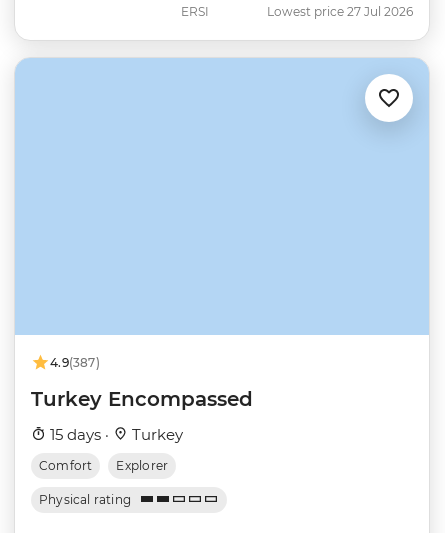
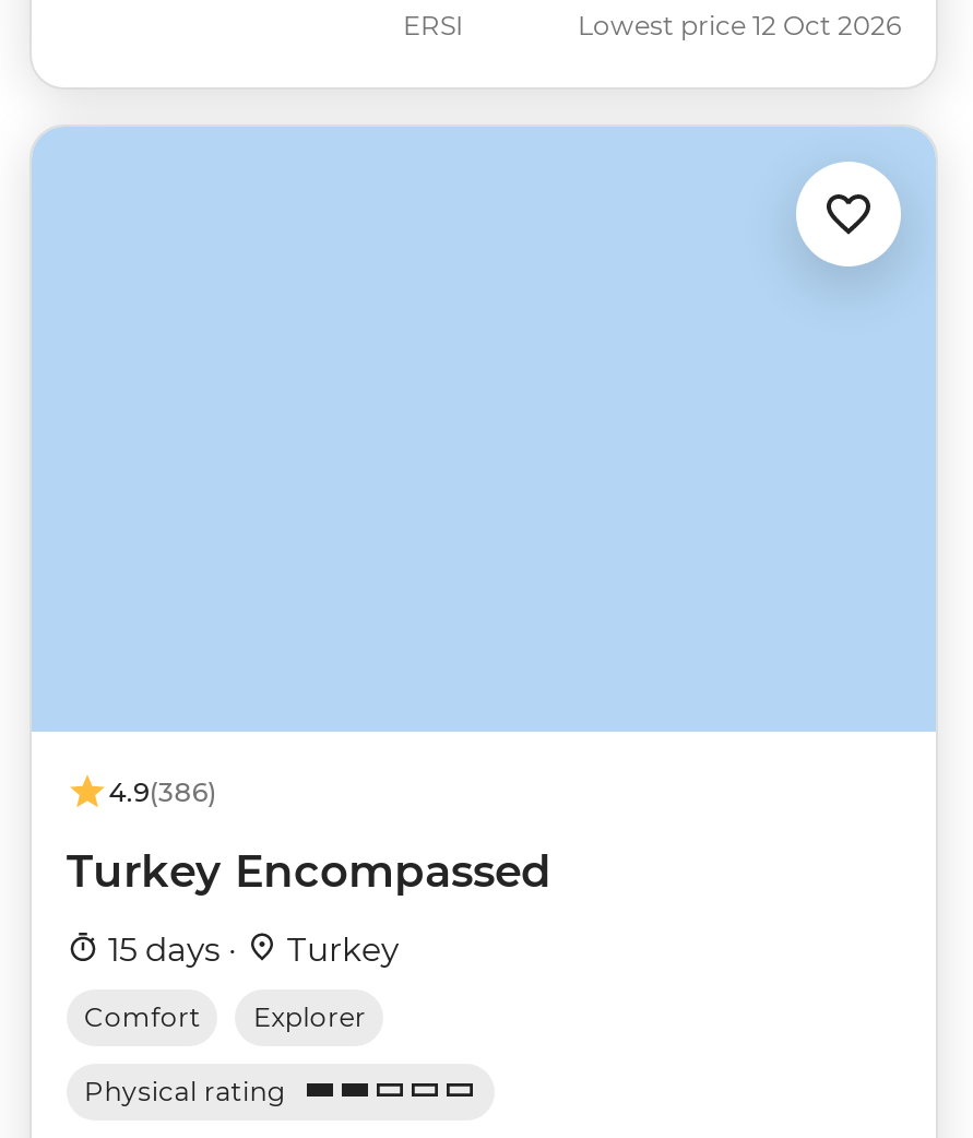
[267,4,413,19] Lowest price 27 Jul 2026 -> [578,9,901,42] Lowest price 12 Oct 2026
[50,355,100,370] 4.9(387) -> [109,775,217,808] 4.9(386)

